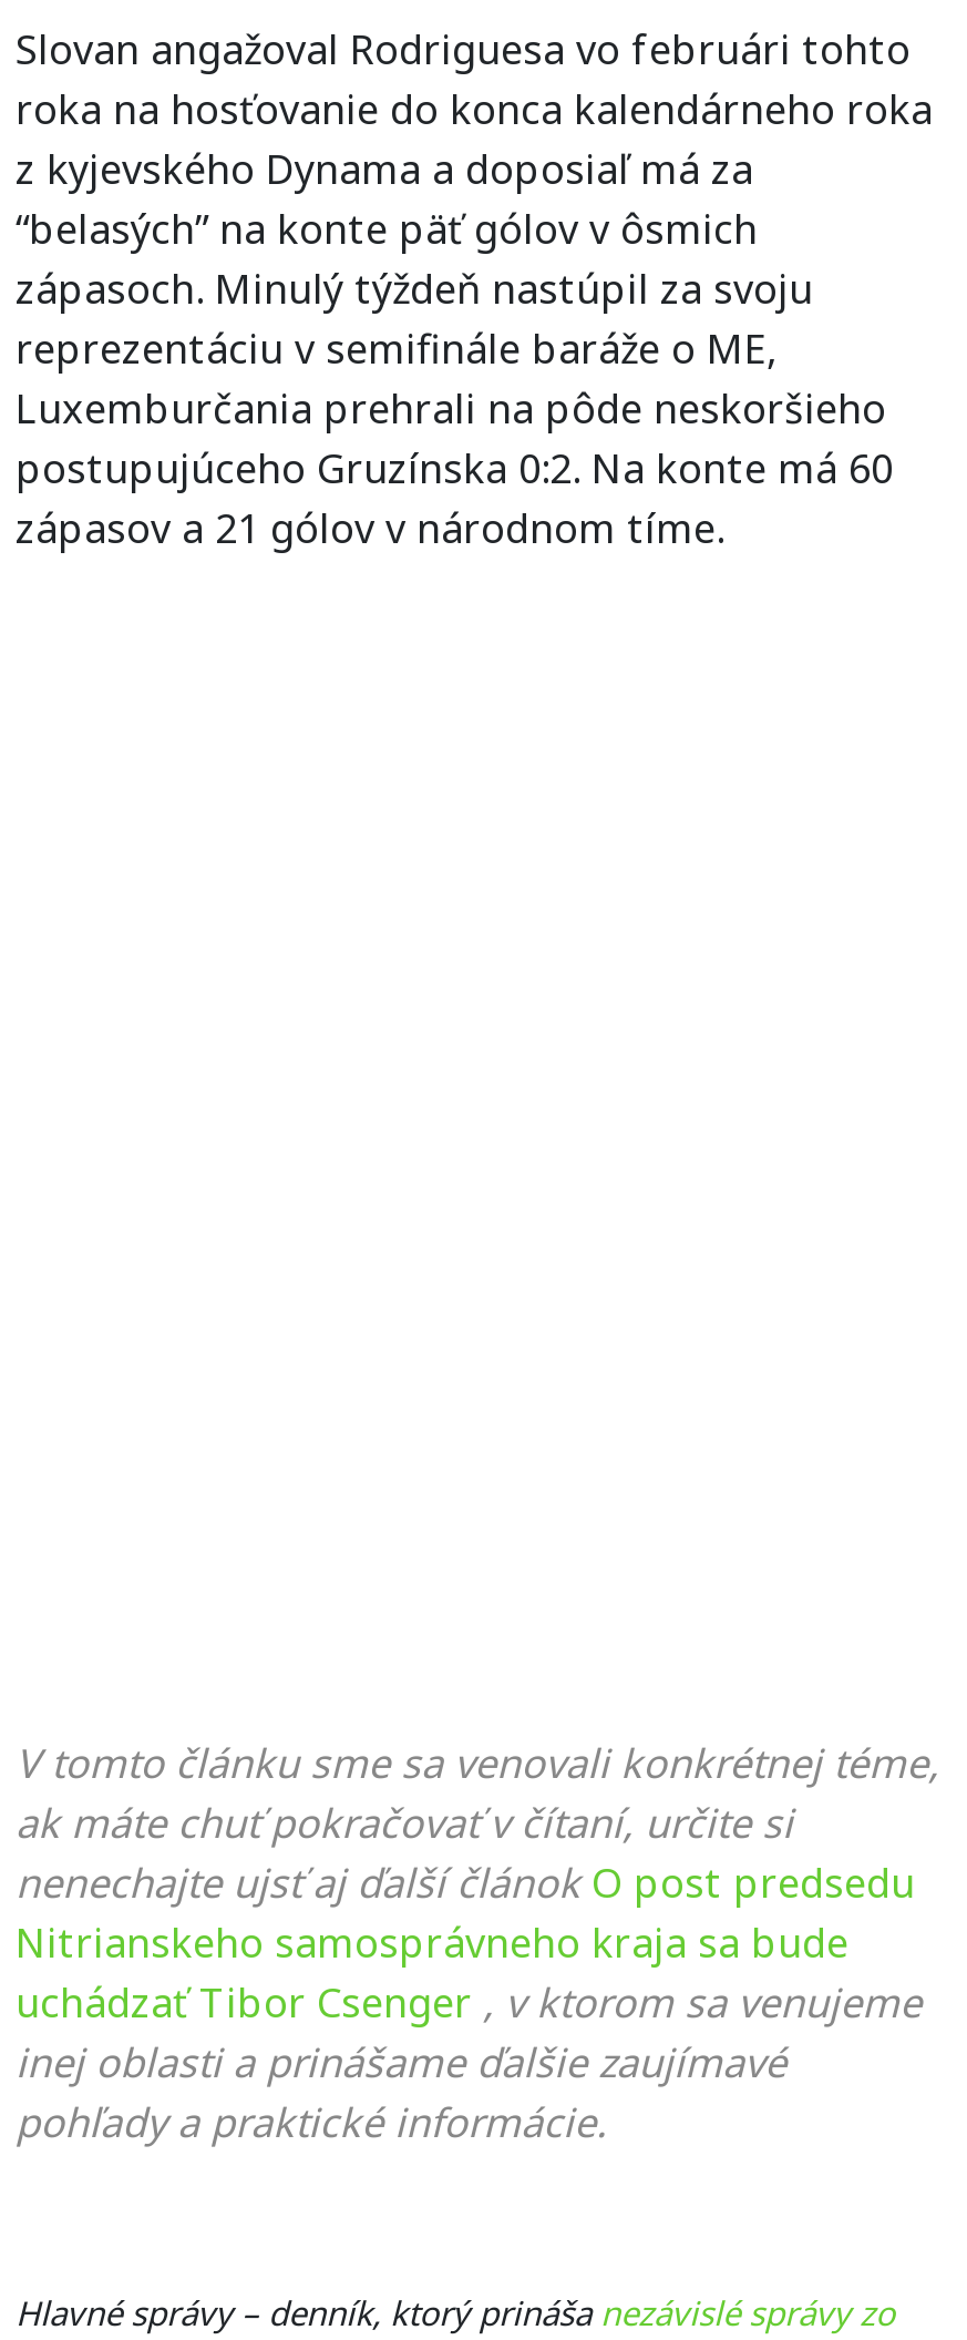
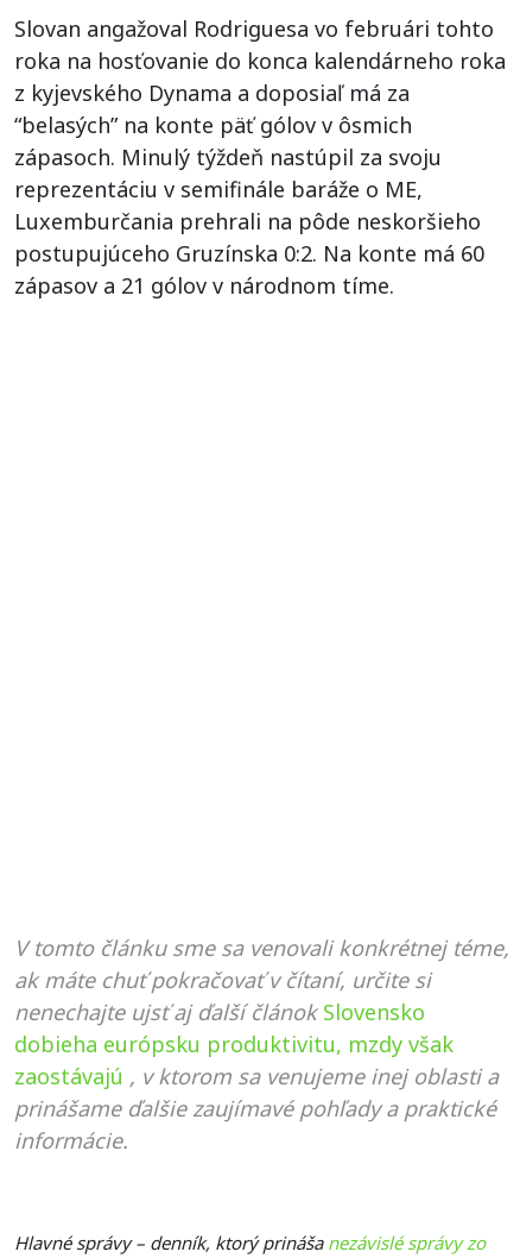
[16,1854,922,2147] nenechajte ujsť aj ďalší článok O post predsedu | Nitrianskeho samosprávneho kraja sa bude | uchádzať Tibor Csenger , v ktorom sa venujeme | inej oblasti a prinášame ďalšie zaujímavé | pohľady a praktické informácie. -> [14,998,499,1155] nenechajte ujsť aj ďalší článok Slovensko | dobieha európsku produktivitu, mzdy však | zaostávajú , v ktorom sa venujeme inej oblasti a | prinášame ďalšie zaujímavé pohľady a praktické | informácie.

